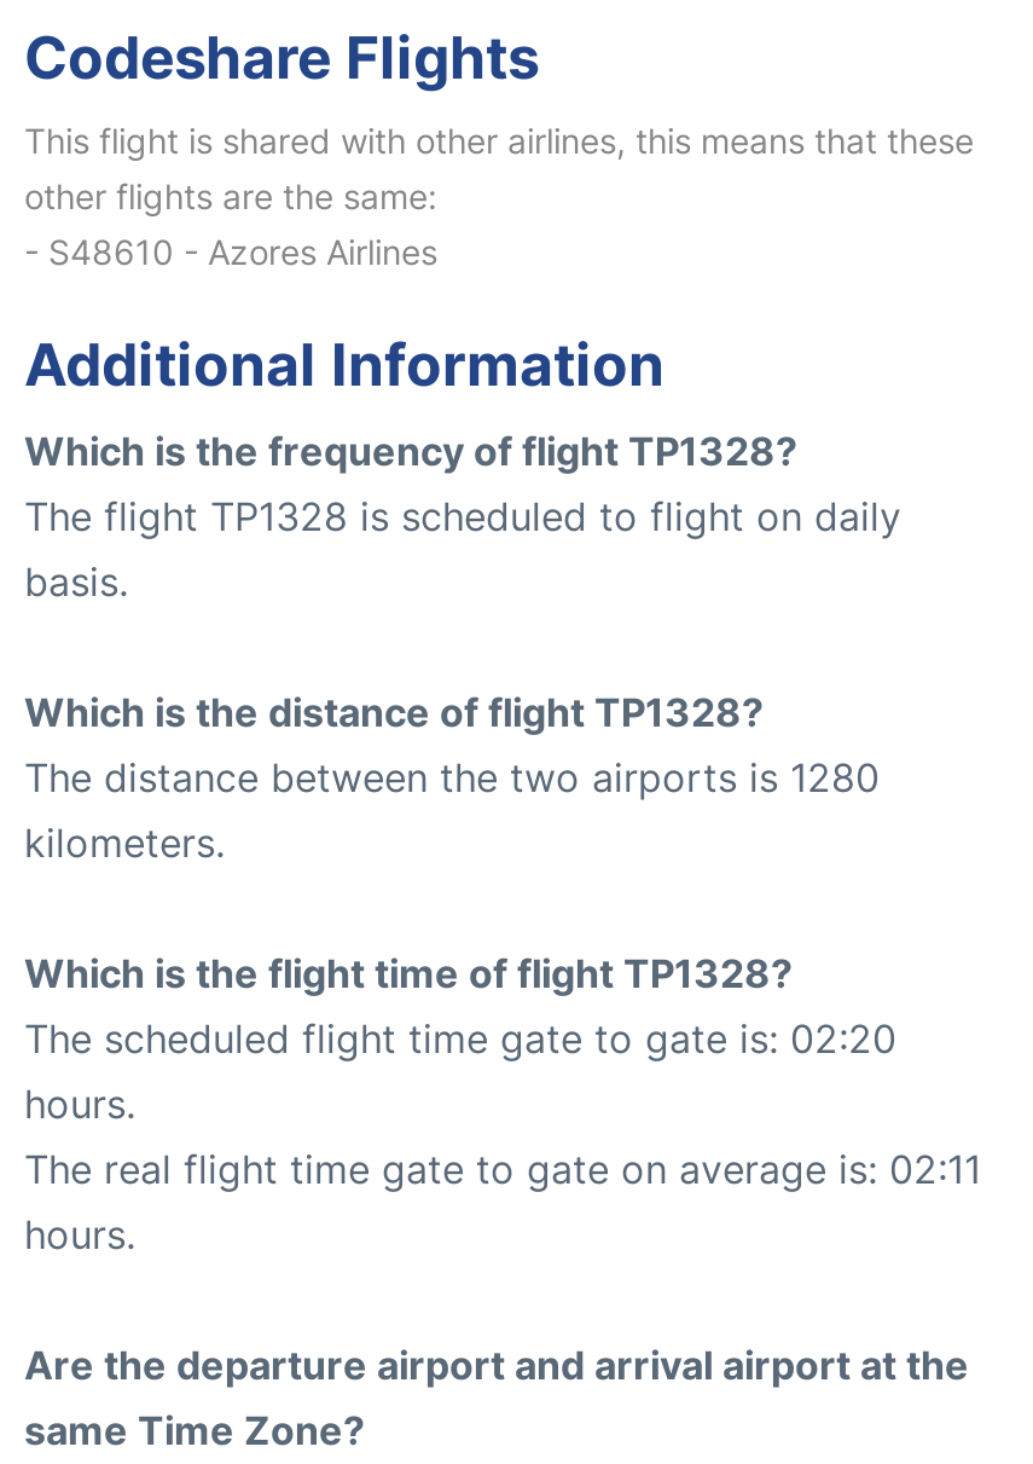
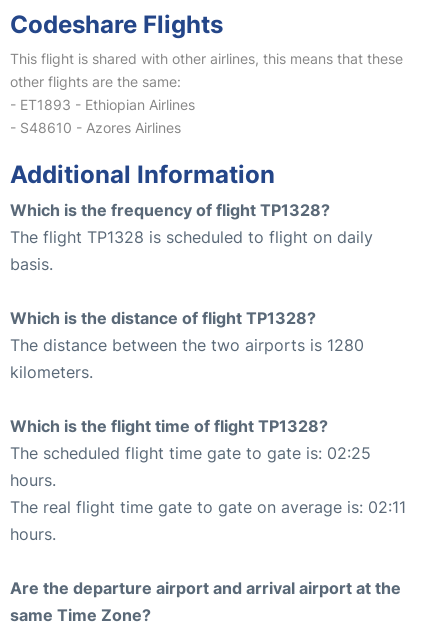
none -> [10,96,195,113] - ET1893 - Ethiopian Airlines
[24,1014,896,1063] The scheduled flight time gate to gate is: 02:20 -> [10,443,371,463] The scheduled flight time gate to gate is: 02:25

